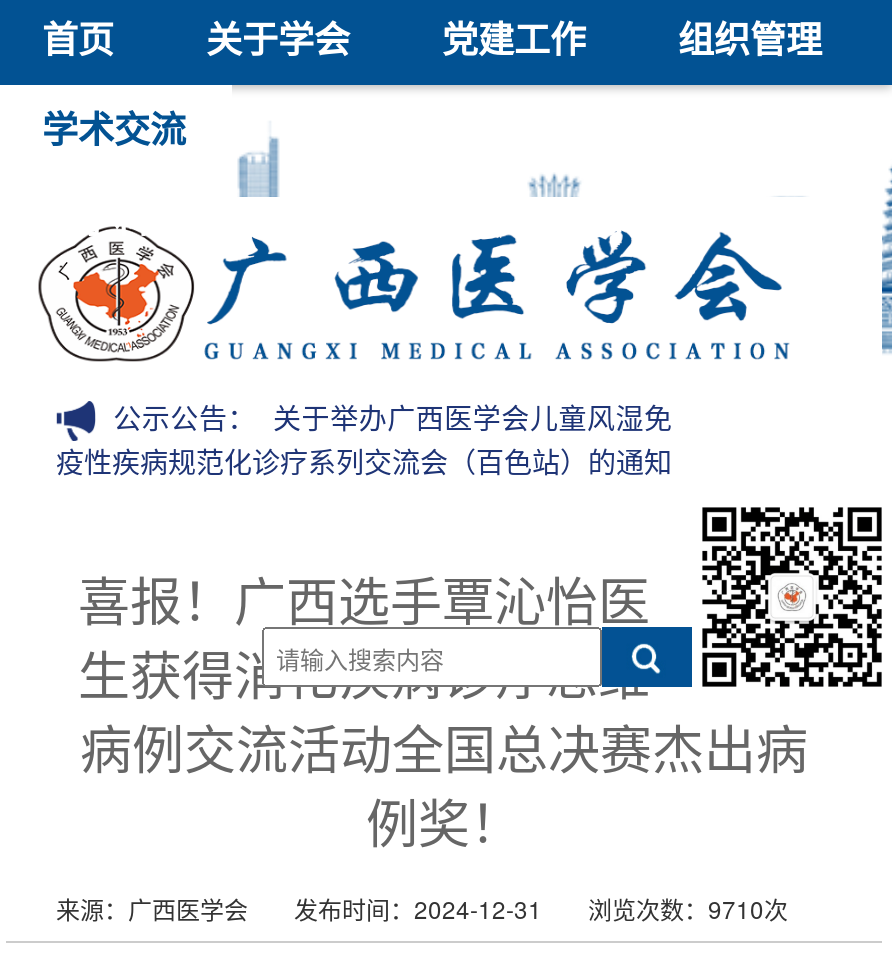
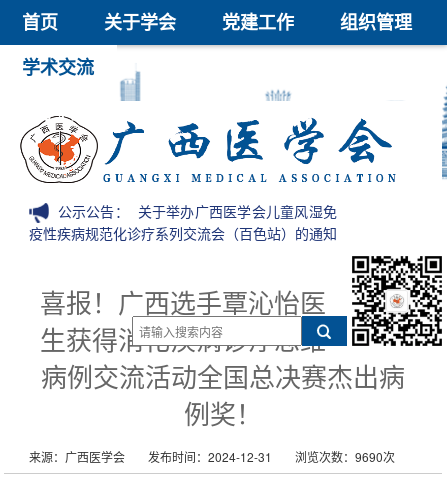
[56,892,788,926] 来源：广西医学会 发布时间：2024-12-31 浏览次数：9710次 -> [29,448,395,465] 来源：广西医学会 发布时间：2024-12-31 浏览次数：9690次

